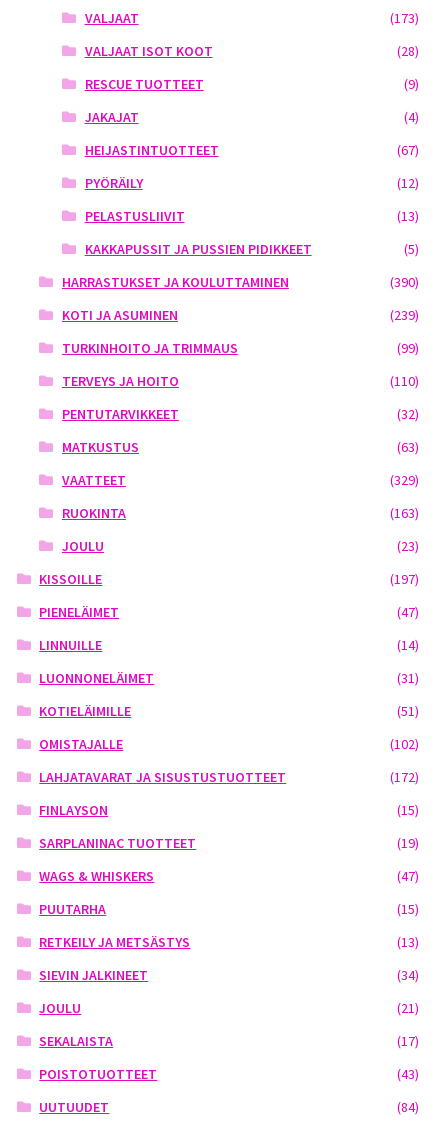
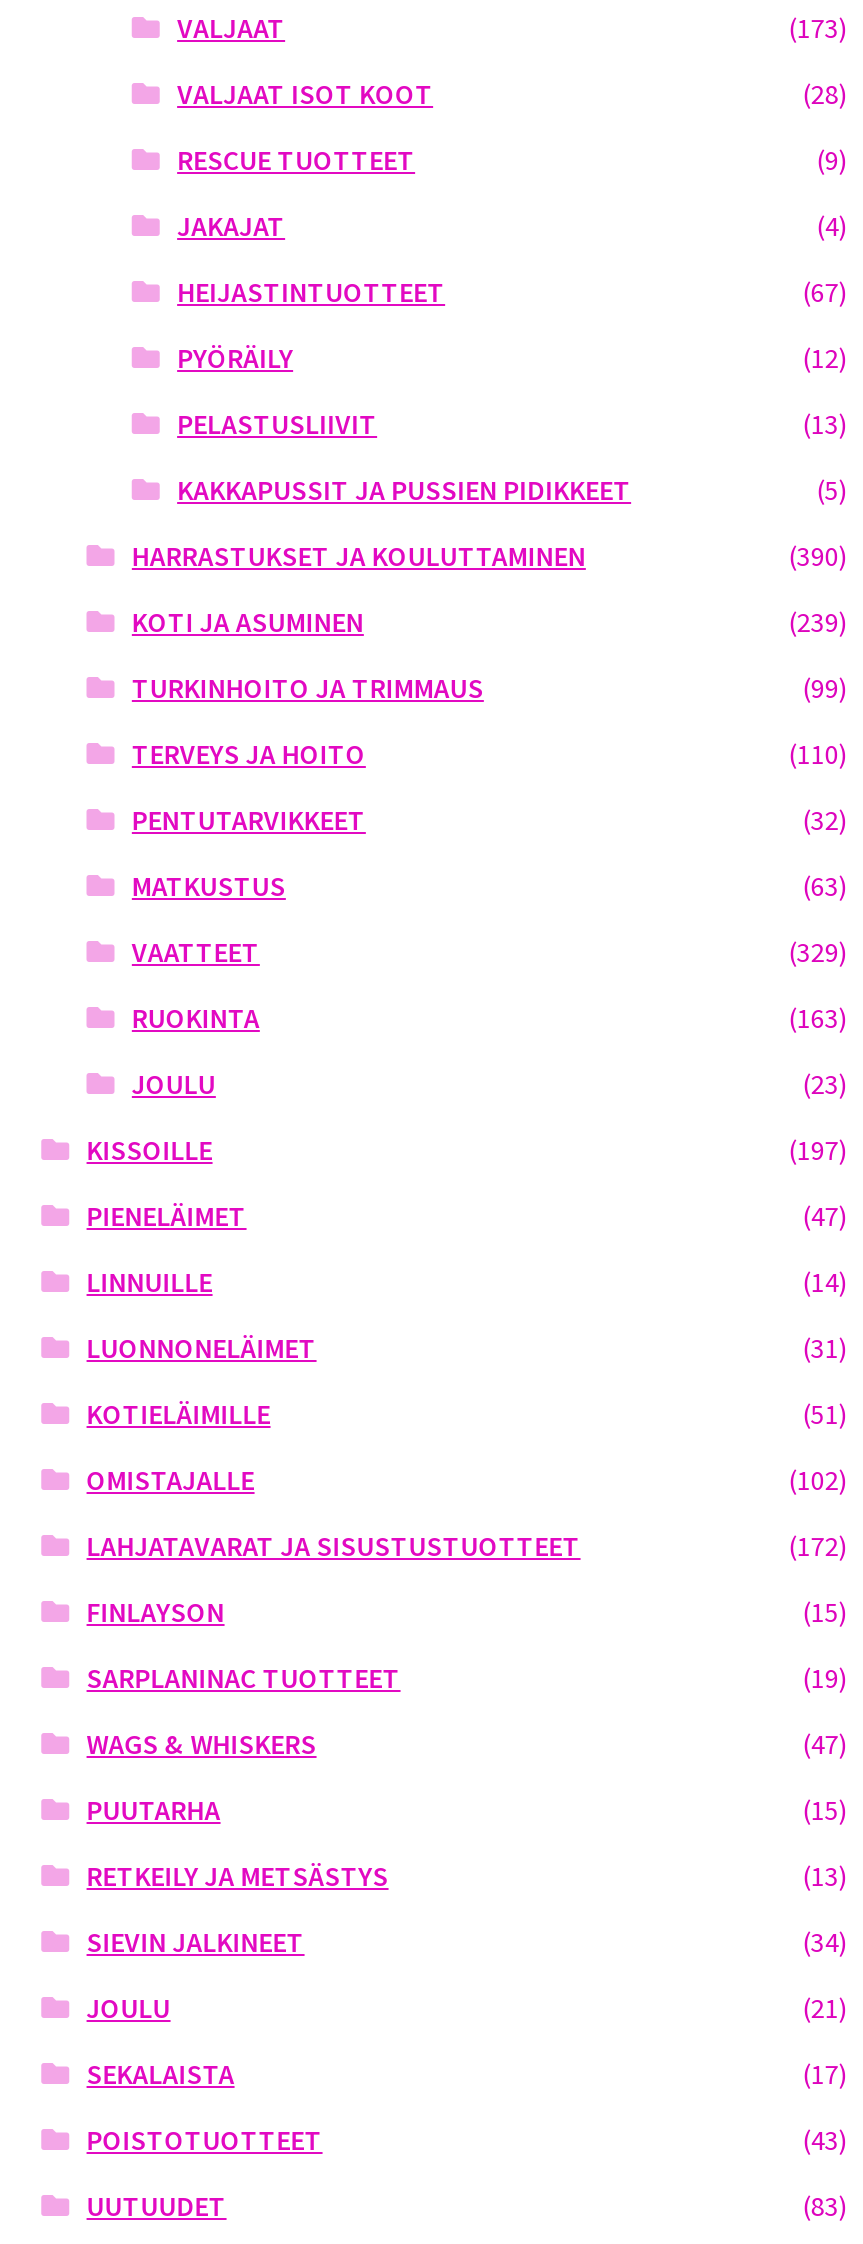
[397,1098,419,1116] (84) -> [803,2187,847,2223] (83)

